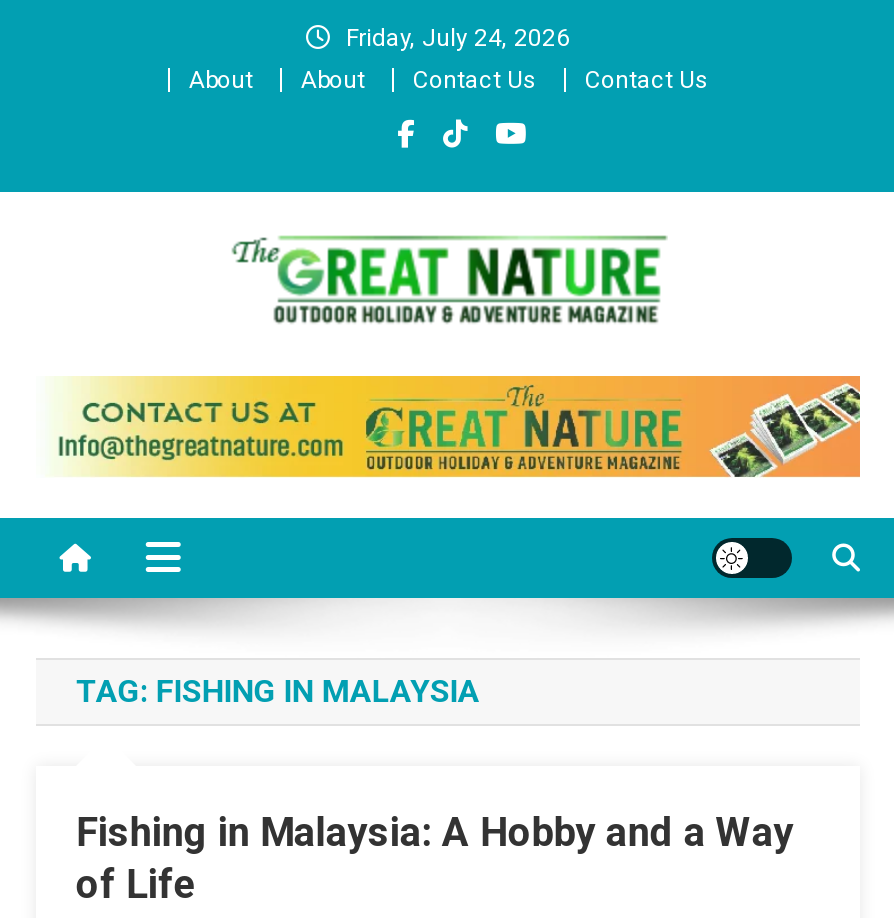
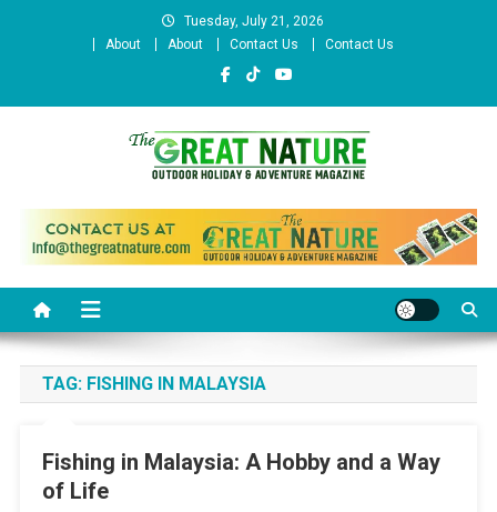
[346,24,570,52] Friday, July 24, 2026 -> [184,13,324,29] Tuesday, July 21, 2026

